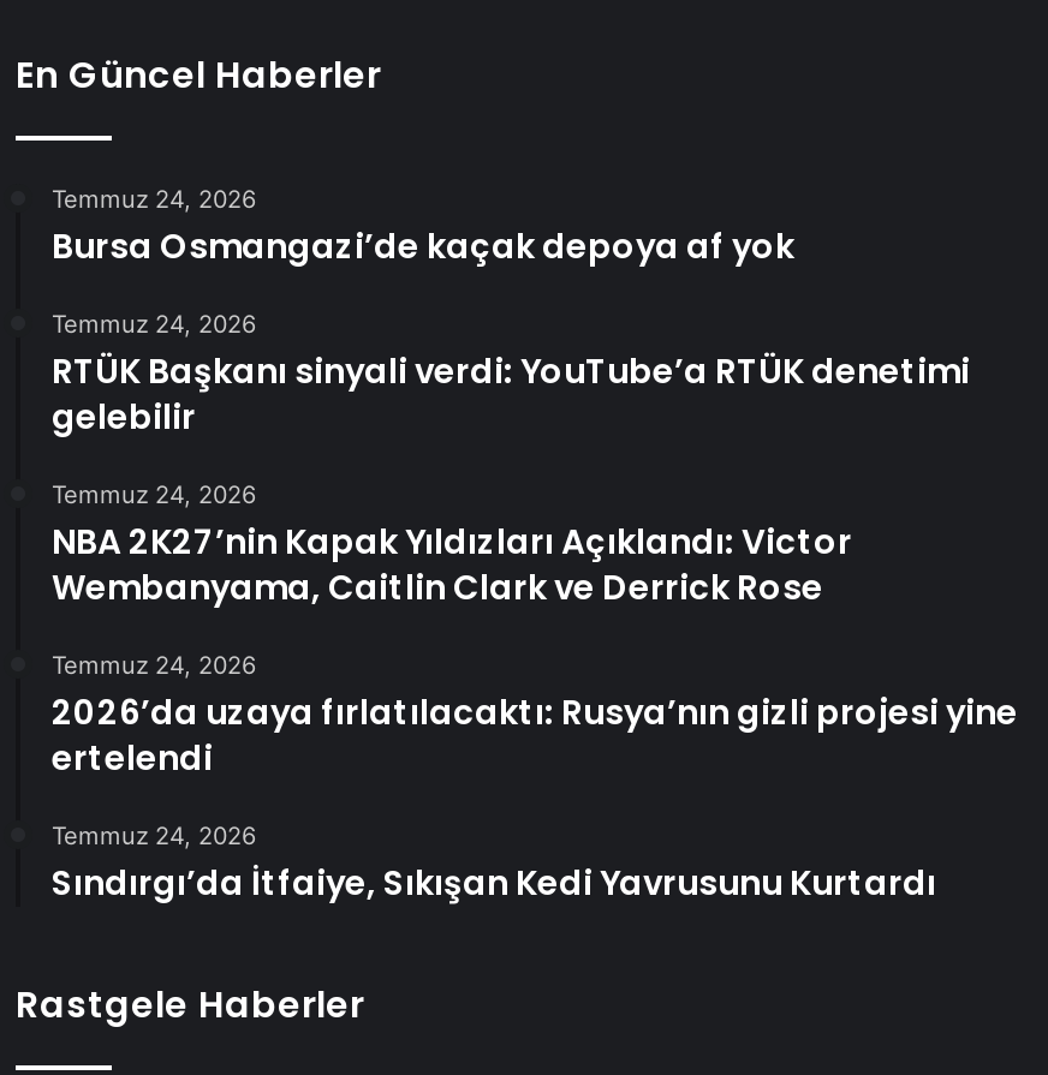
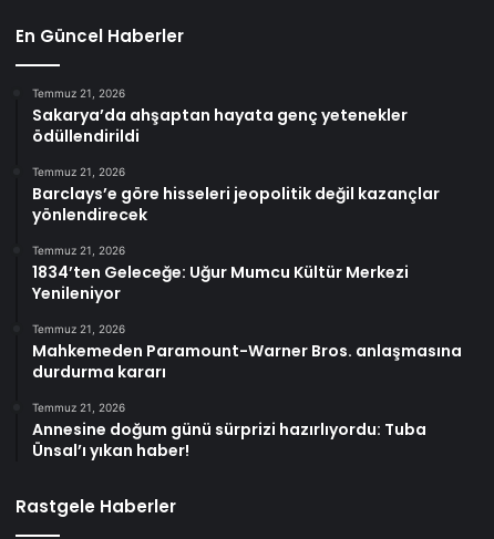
[52,183,794,269] Temmuz 24, 2026 | Bursa Osmangazi’de kaçak depoya af yok -> [32,86,408,147] Temmuz 21, 2026 | Sakarya’da ahşaptan hayata genç yetenekler | ödüllendirildi
[52,307,970,440] Temmuz 24, 2026 | RTÜK Başkanı sinyali verdi: YouTube’a RTÜK denetimi | gelebilir -> [32,164,440,225] Temmuz 21, 2026 | Barclays’e göre hisseleri jeopolitik değil kazançlar | yönlendirecek
[52,478,852,610] Temmuz 24, 2026 | NBA 2K27’nin Kapak Yıldızları Açıklandı: Victor | Wembanyama, Caitlin Clark ve Derrick Rose -> [32,243,409,304] Temmuz 21, 2026 | 1834’ten Geleceğe: Uğur Mumcu Kültür Merkezi | Yenileniyor
[52,649,1018,781] Temmuz 24, 2026 | 2026’da uzaya fırlatılacaktı: Rusya’nın gizli projesi yine | ertelendi -> [32,322,462,382] Temmuz 21, 2026 | Mahkemeden Paramount-Warner Bros. anlaşmasına | durdurma kararı
[52,819,936,906] Temmuz 24, 2026 | Sındırgı’da İtfaiye, Sıkışan Kedi Yavrusunu Kurtardı -> [32,400,426,461] Temmuz 21, 2026 | Annesine doğum günü sürprizi hazırlıyordu: Tuba | Ünsal’ı yıkan haber!

